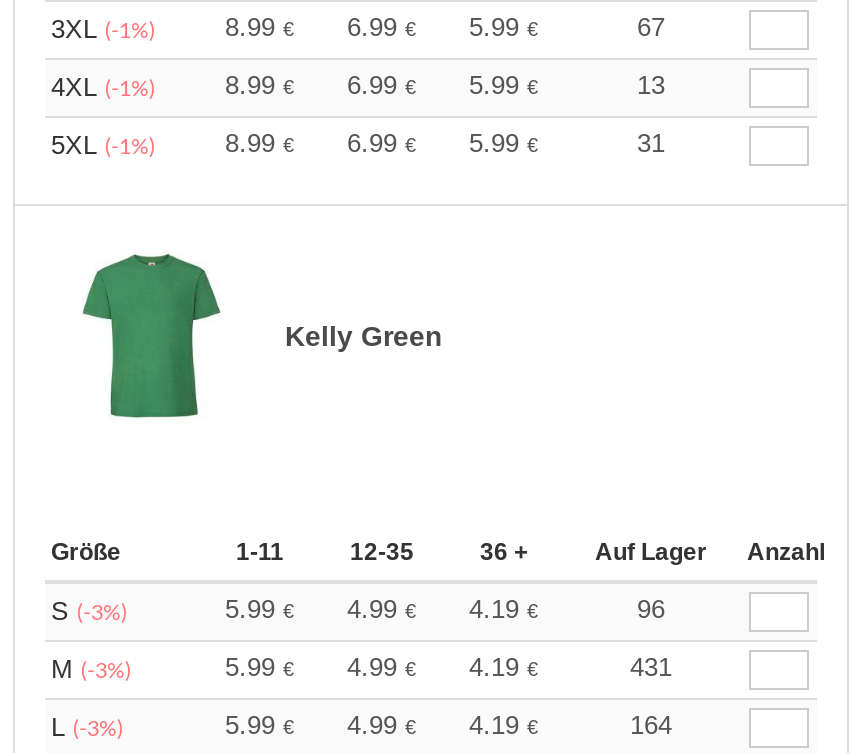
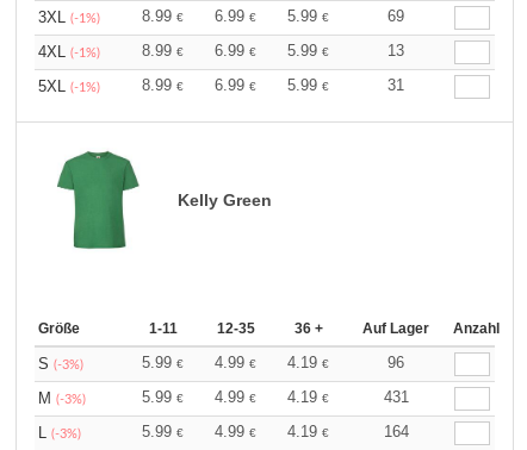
[637,12,665,42] 67 -> [387,7,404,25] 69

